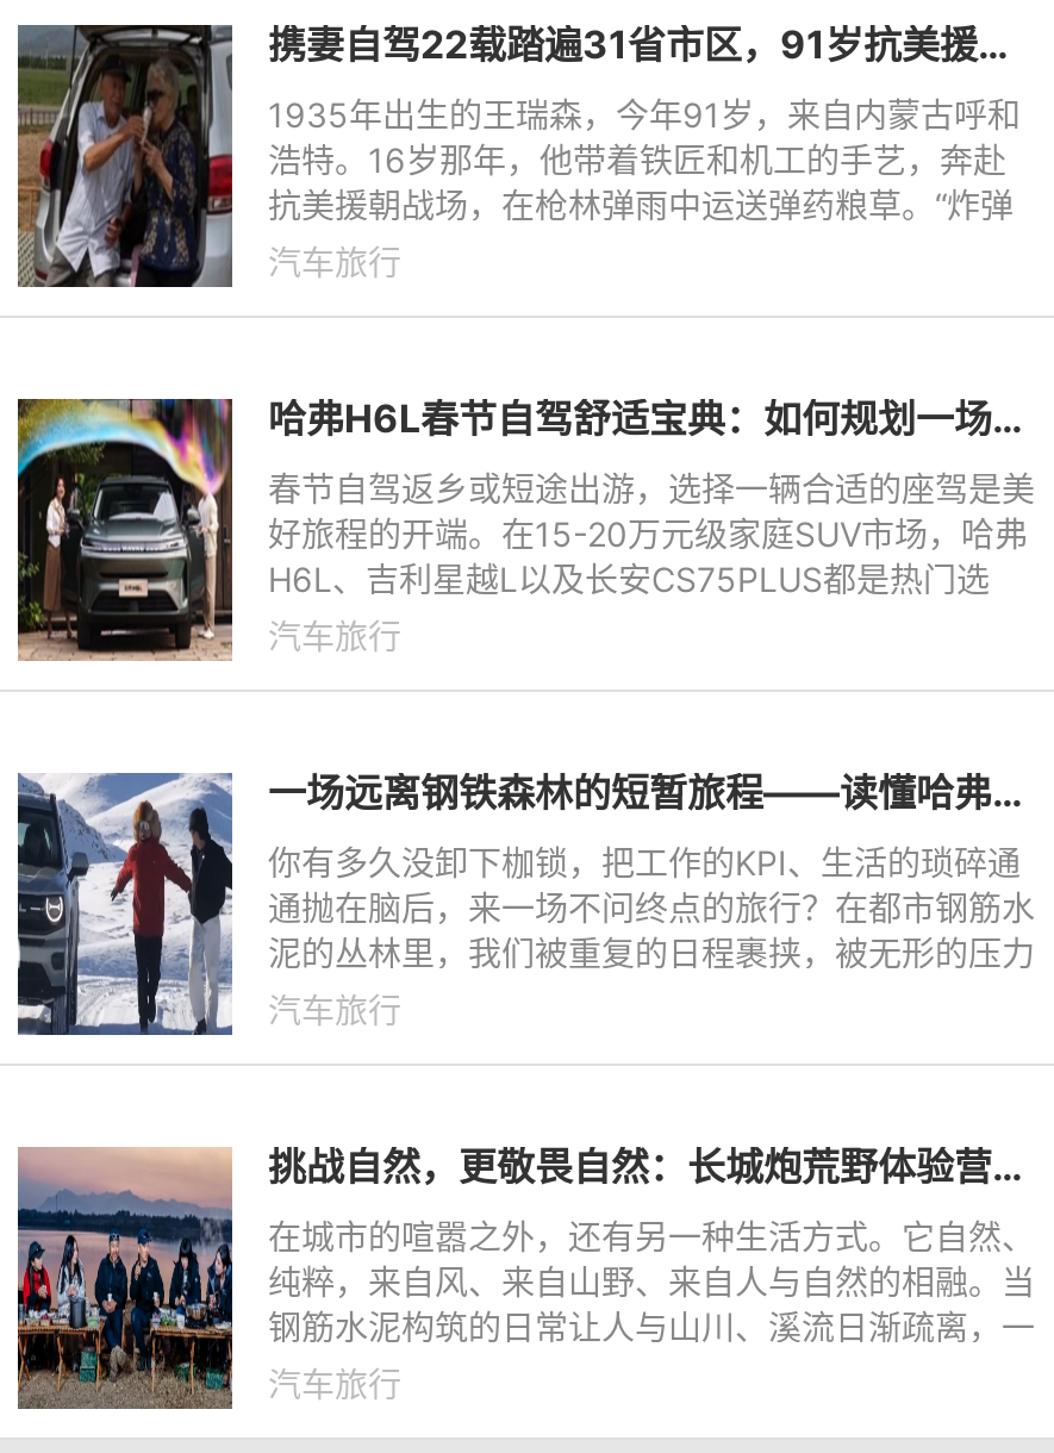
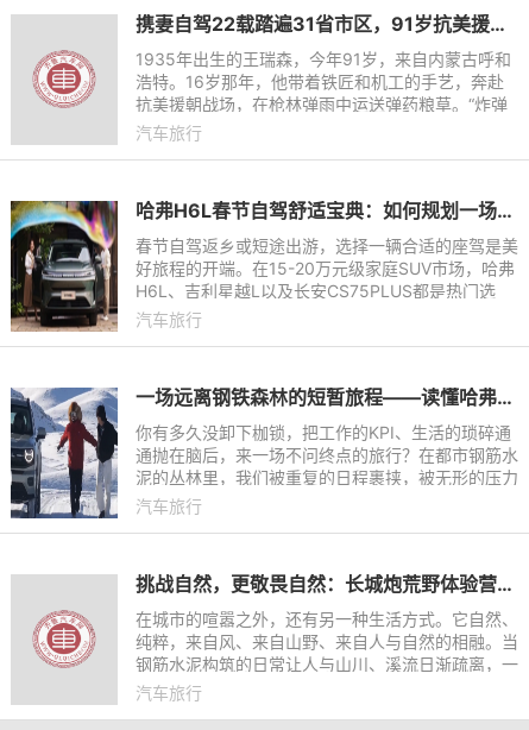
[15,23,235,289] [image] -> [11,14,118,145] [image]
[15,1147,235,1411] [image] -> [11,575,118,705] [image]

